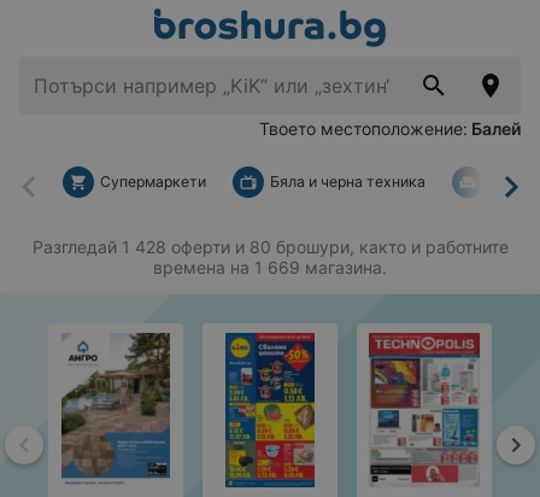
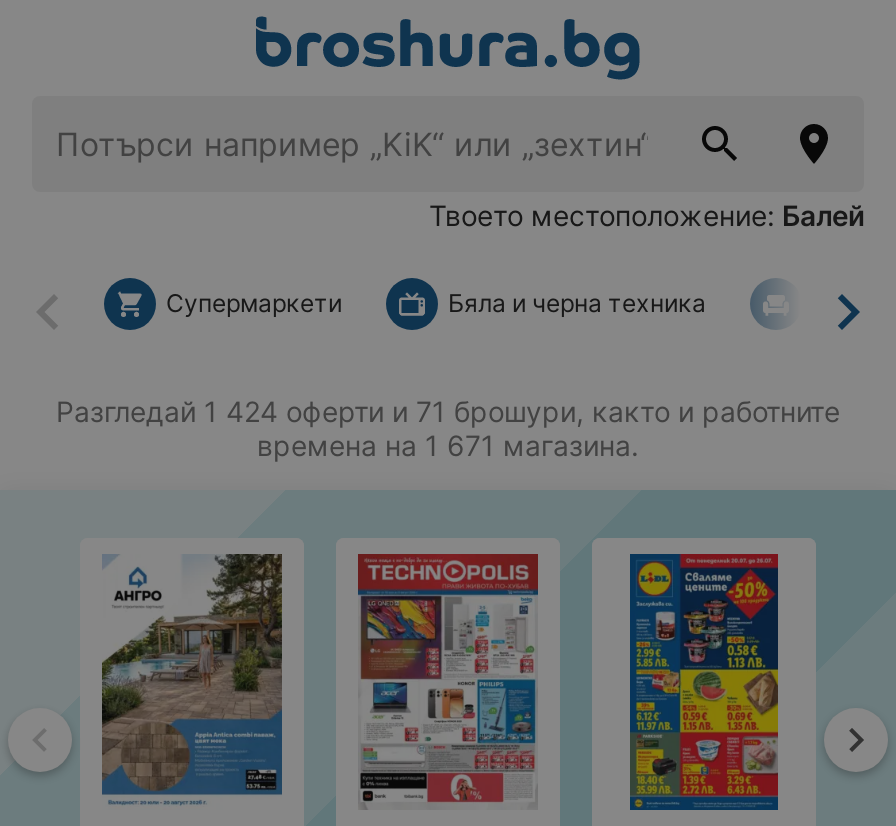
[32,237,508,257] Разгледай 1 428 оферти и 80 брошури, както и работните -> [56,394,840,428] Разгледай 1 424 оферти и 71 брошури, както и работните
[153,257,387,278] времена на 1 669 магазина. -> [257,428,639,462] времена на 1 671 магазина.
[216,332,324,489] [image] -> [356,552,540,810] [image]
[368,332,481,487] [image] -> [612,552,796,812] [image]

